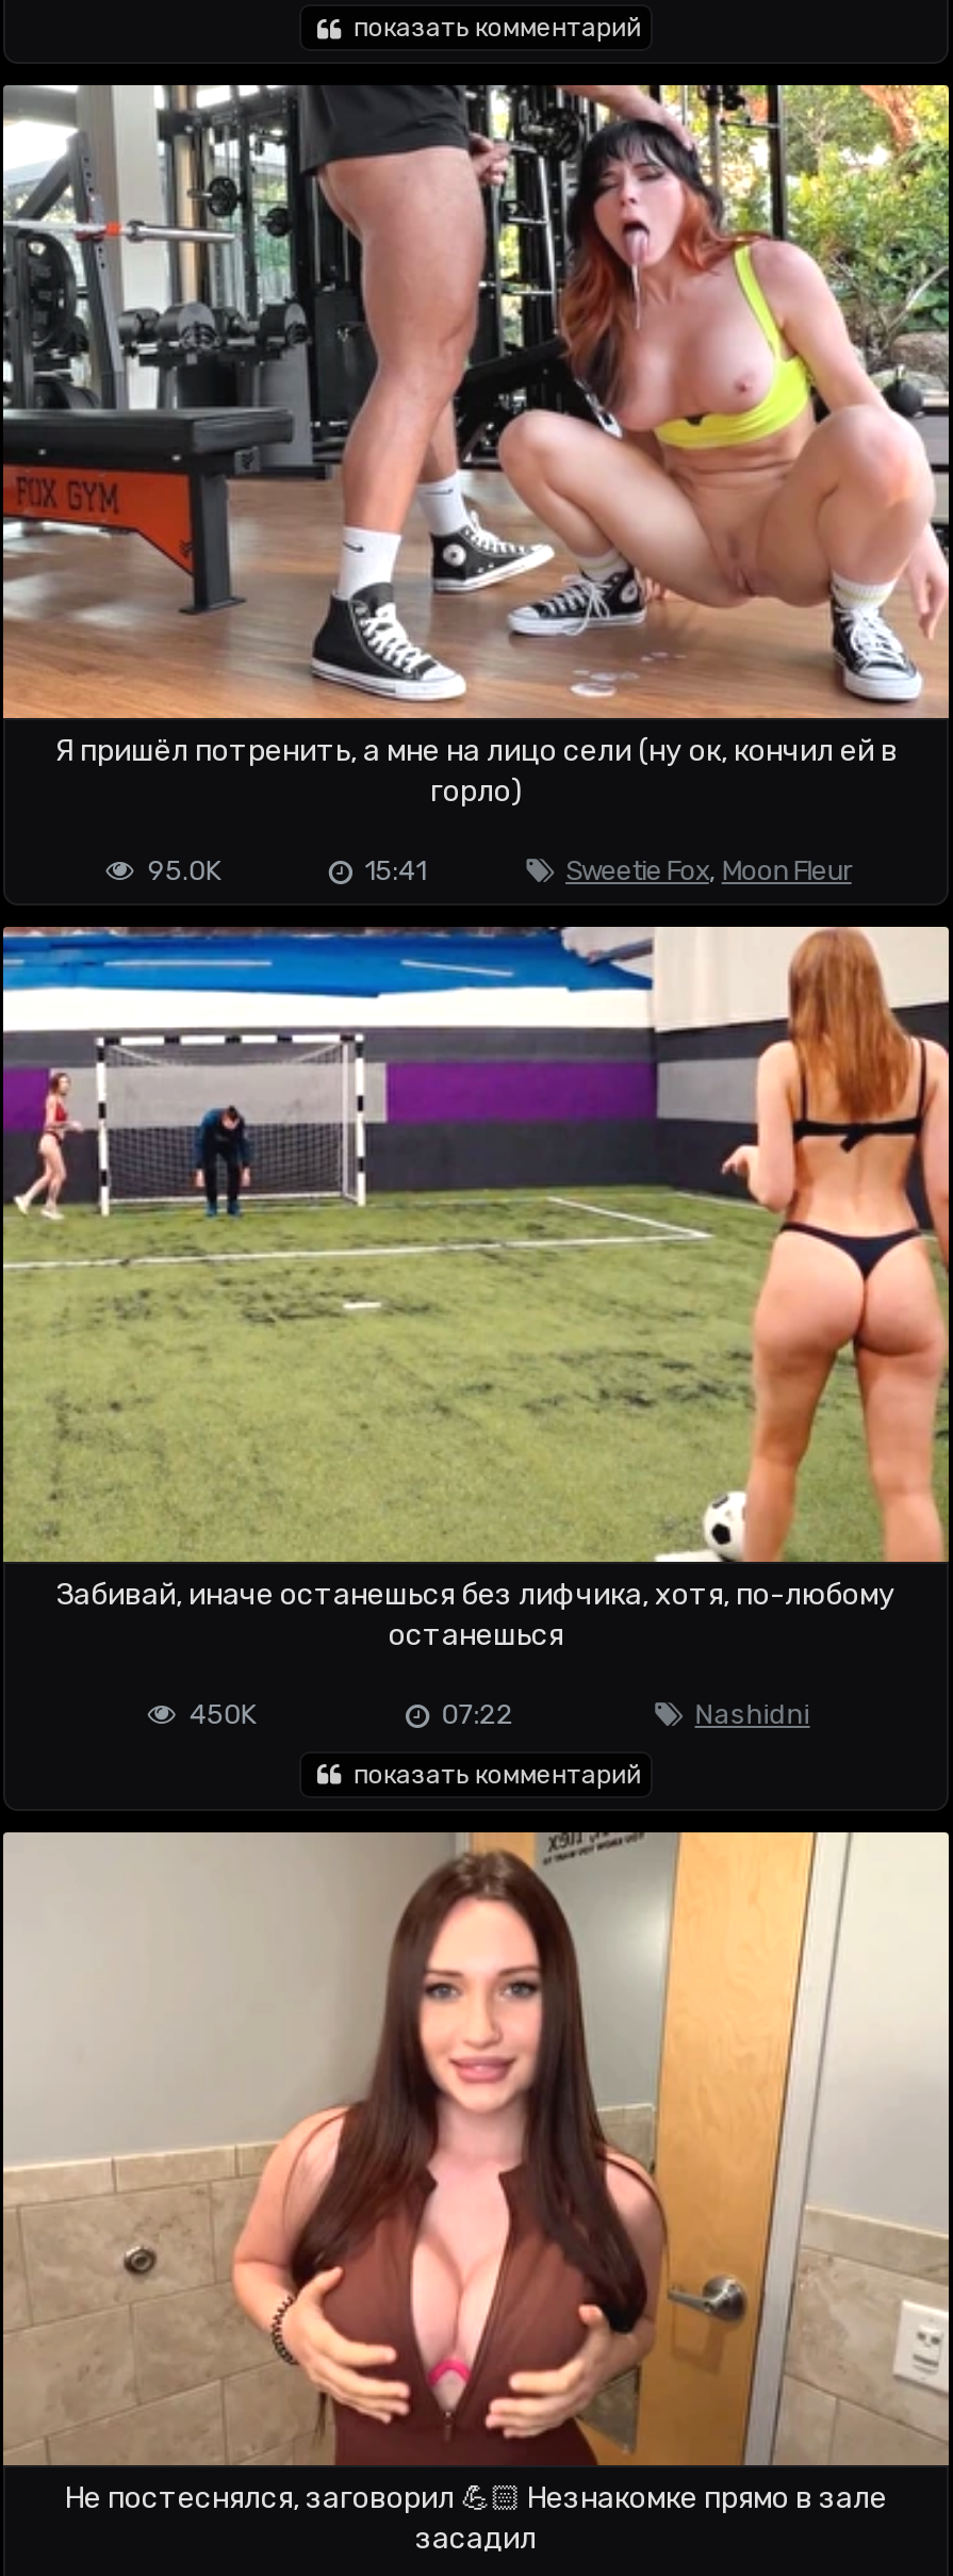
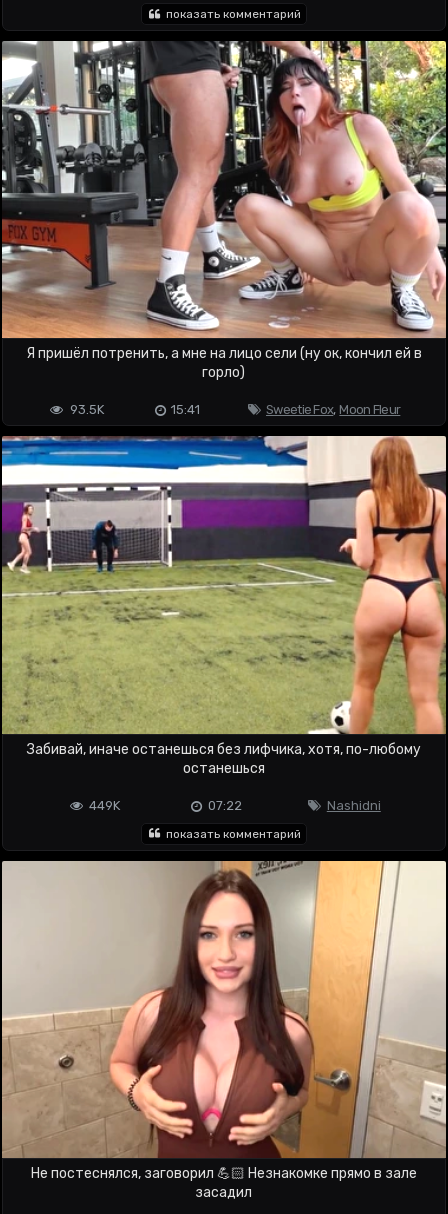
[148,855,220,887] 95.0K -> [70,402,104,417] 93.5K
[189,1698,255,1729] 450K -> [89,798,120,813] 449K

